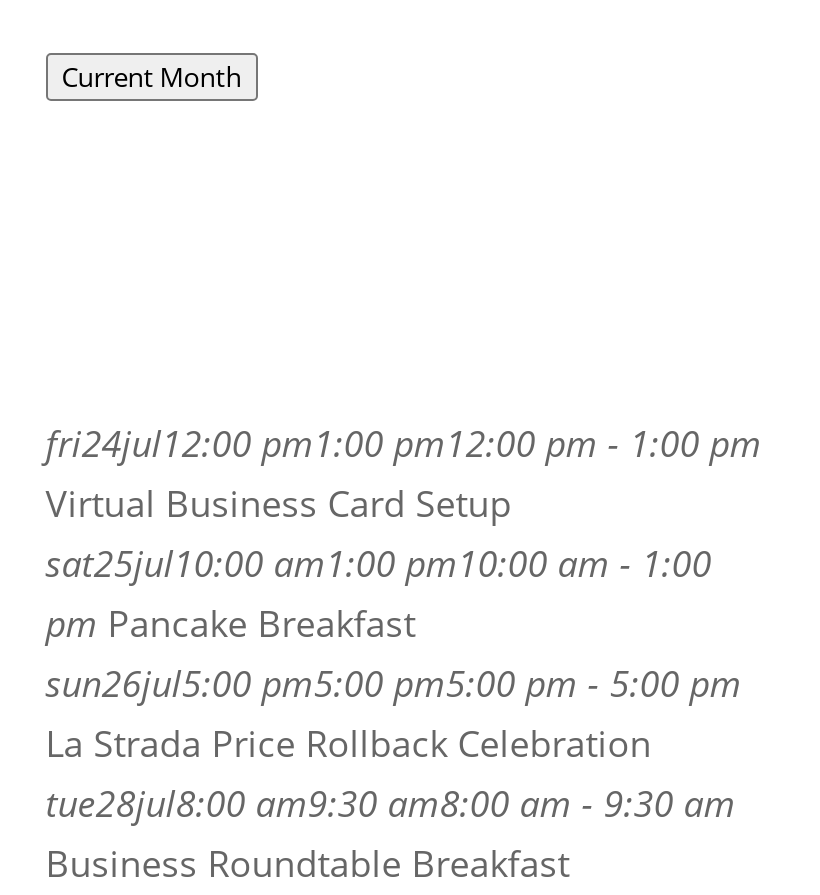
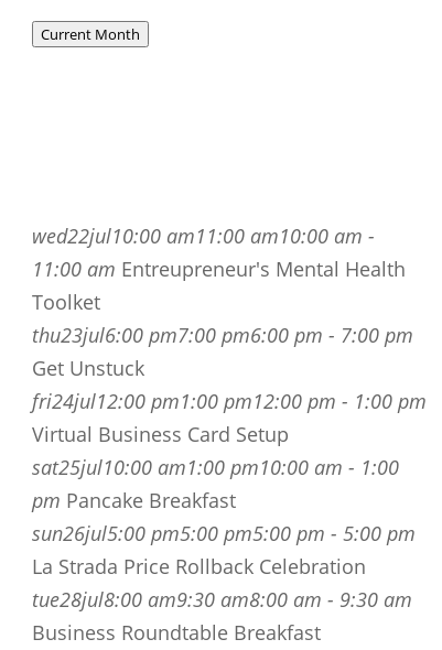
none -> [32,223,413,381] wed22jul10:00 am11:00 am10:00 am - | 11:00 am Entreupreneur's Mental Health | Toolket | thu23jul6:00 pm7:00 pm6:00 pm - 7:00 pm | Get Unstuck

